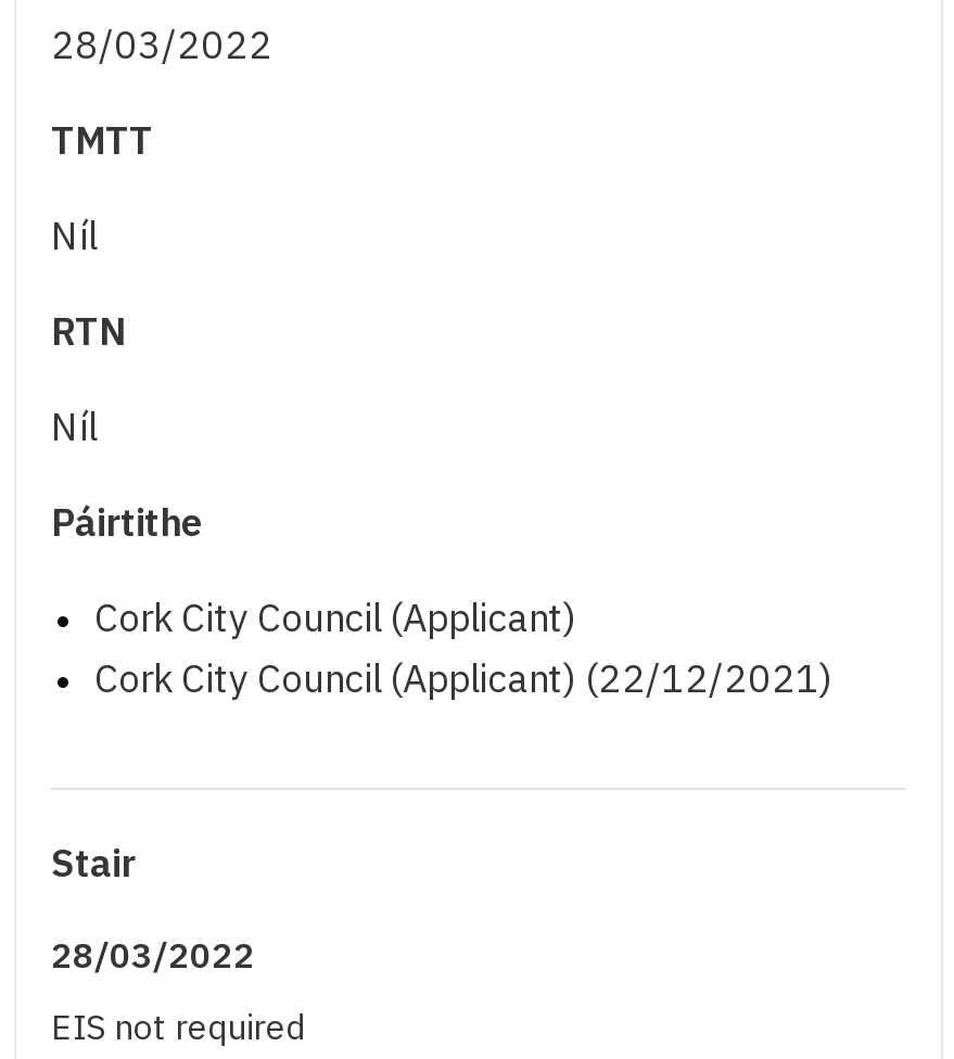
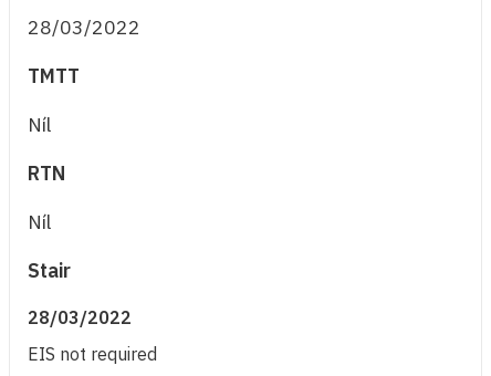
[51,497,832,703] Páirtithe | Cork City Council (Applicant) | Cork City Council (Applicant) (22/12/2021) -> none

